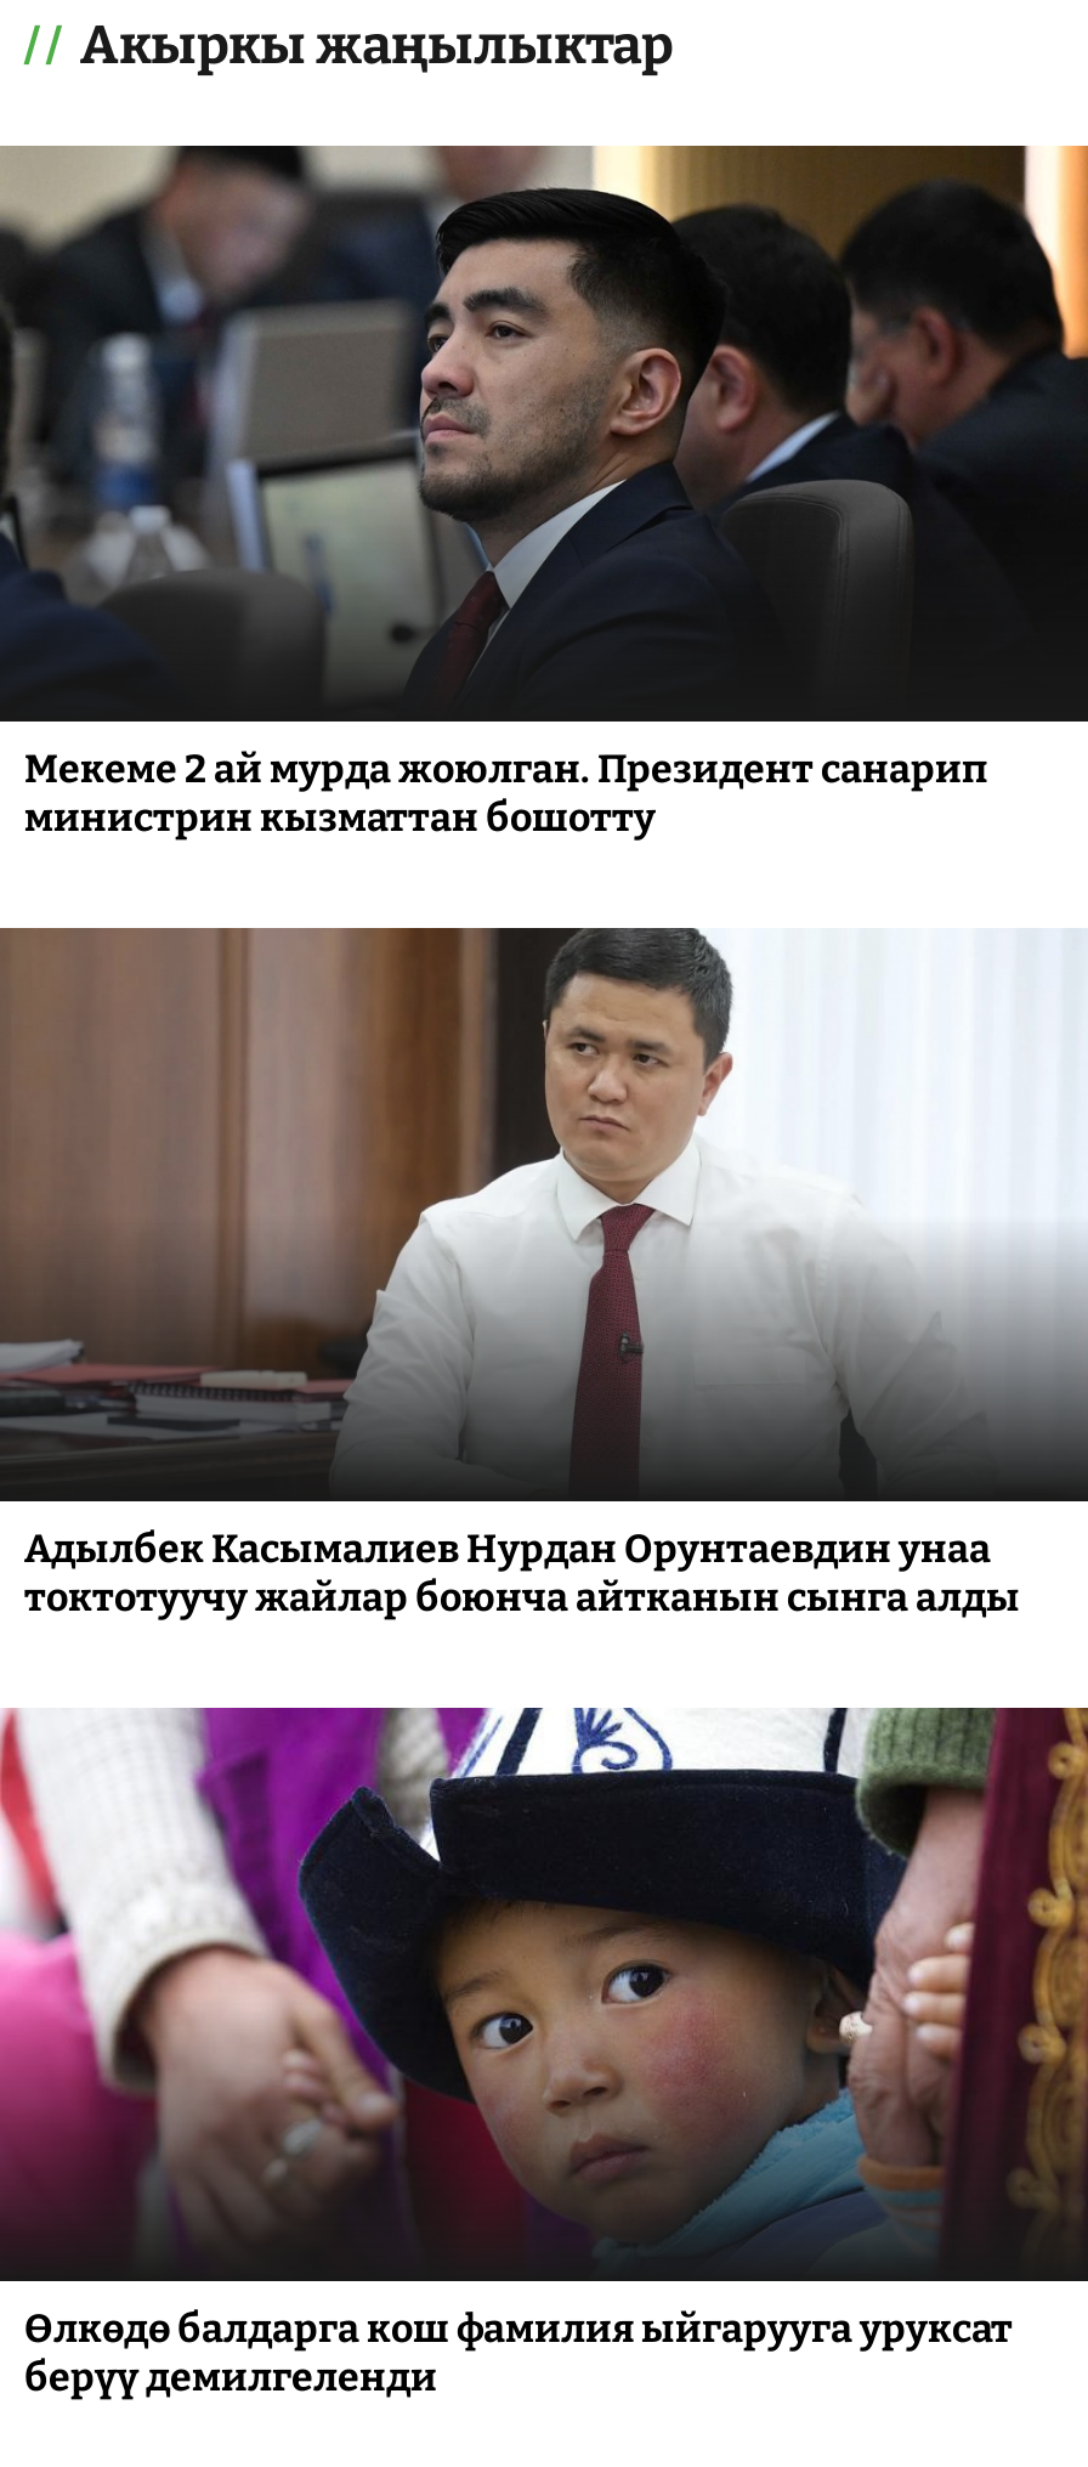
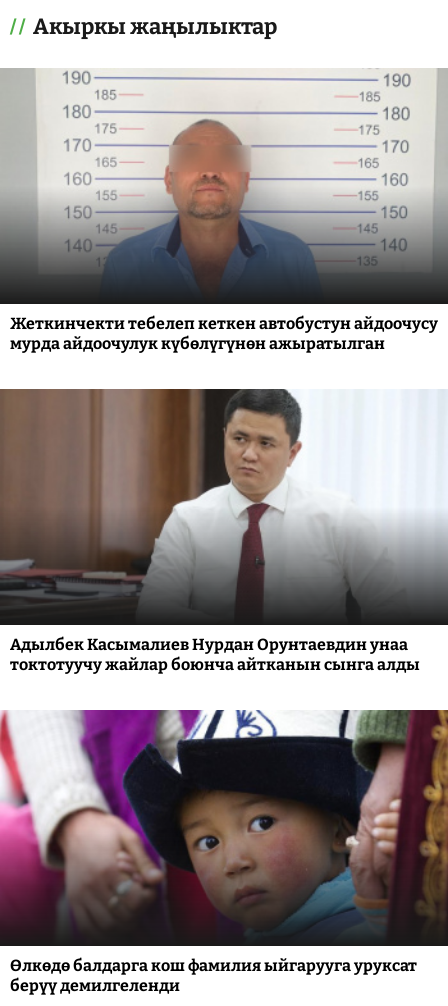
[7,142,1081,839] [image] | Мекеме 2 ай мурда жоюлган. Президент санарип | министрин кызматтан бошотту -> [3,67,445,353] [image] | Жеткинчекти тебелеп кеткен автобустун айдоочусу | мурда айдоочулук күбөлүгүнөн ажыратылган

